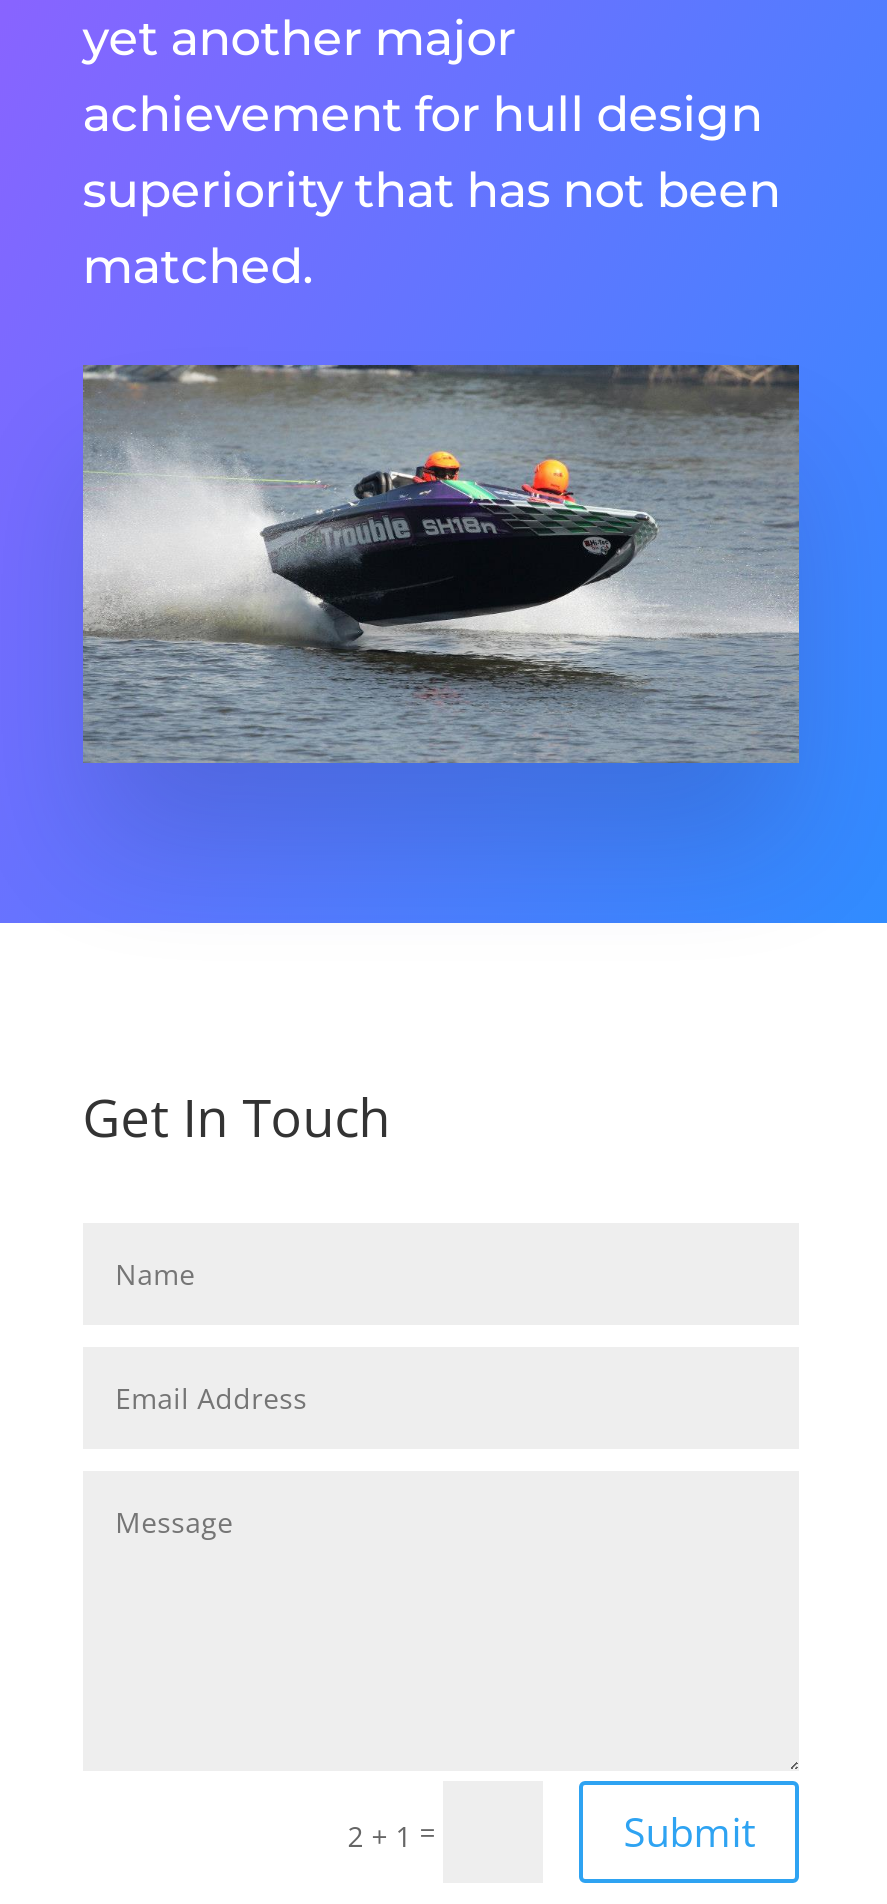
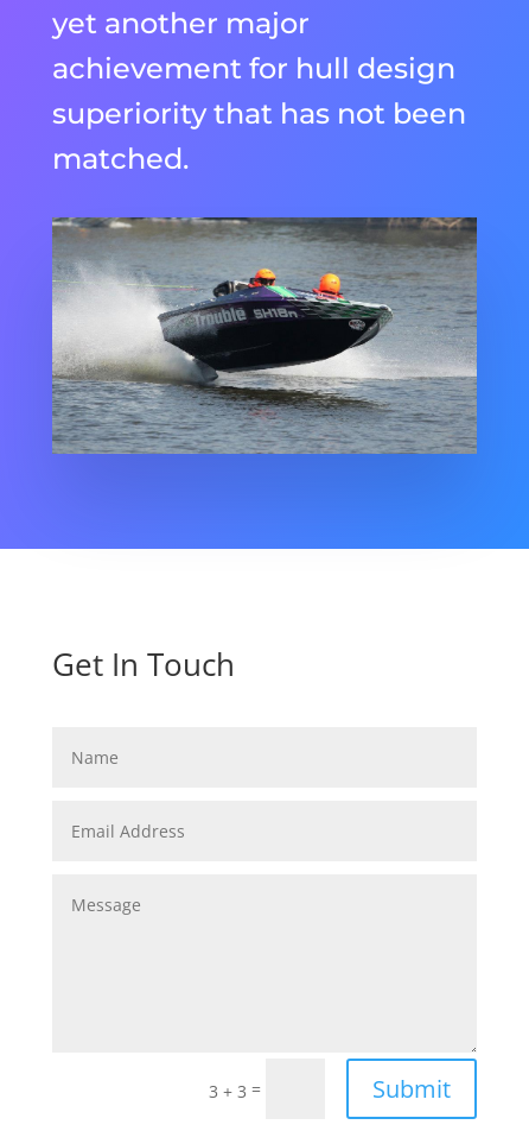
[347,1813,443,1855] 2 + 1 = -> [209,1078,266,1102] 3 + 3 =

